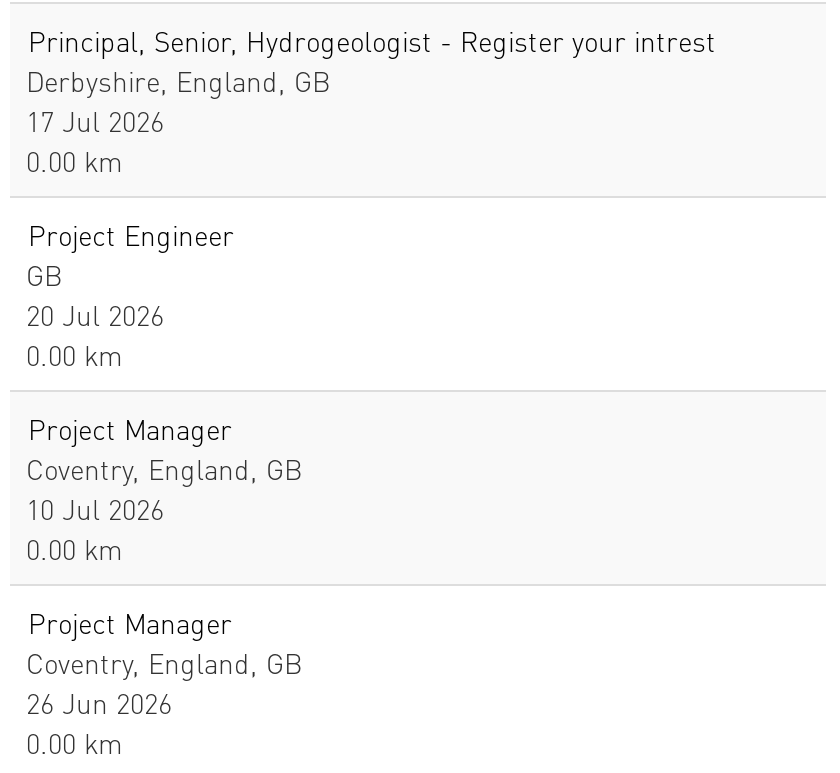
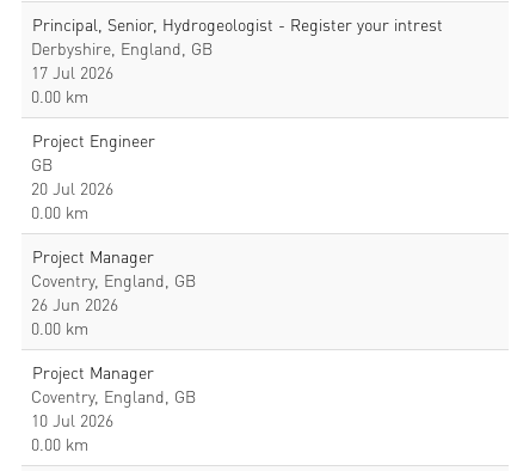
[26,490,164,526] 10 Jul 2026 -> [31,293,118,314] 26 Jun 2026
[26,684,172,720] 26 Jun 2026 -> [31,409,113,430] 10 Jul 2026

